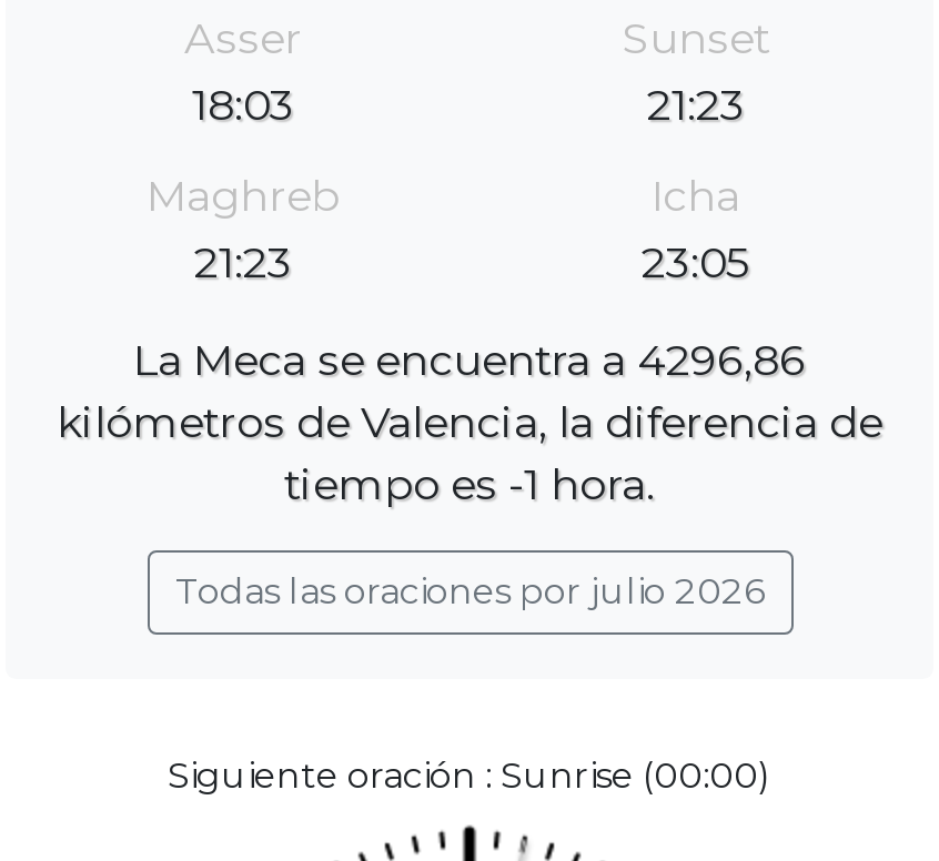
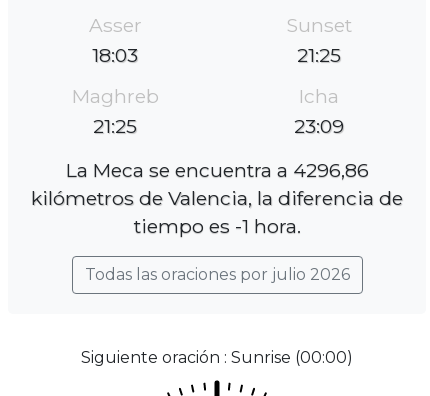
[647,78,745,132] 21:23 -> [297,43,341,67] 21:25
[194,235,292,289] 21:23 -> [93,114,137,138] 21:25
[642,235,750,289] 23:05 -> [294,114,344,138] 23:09

